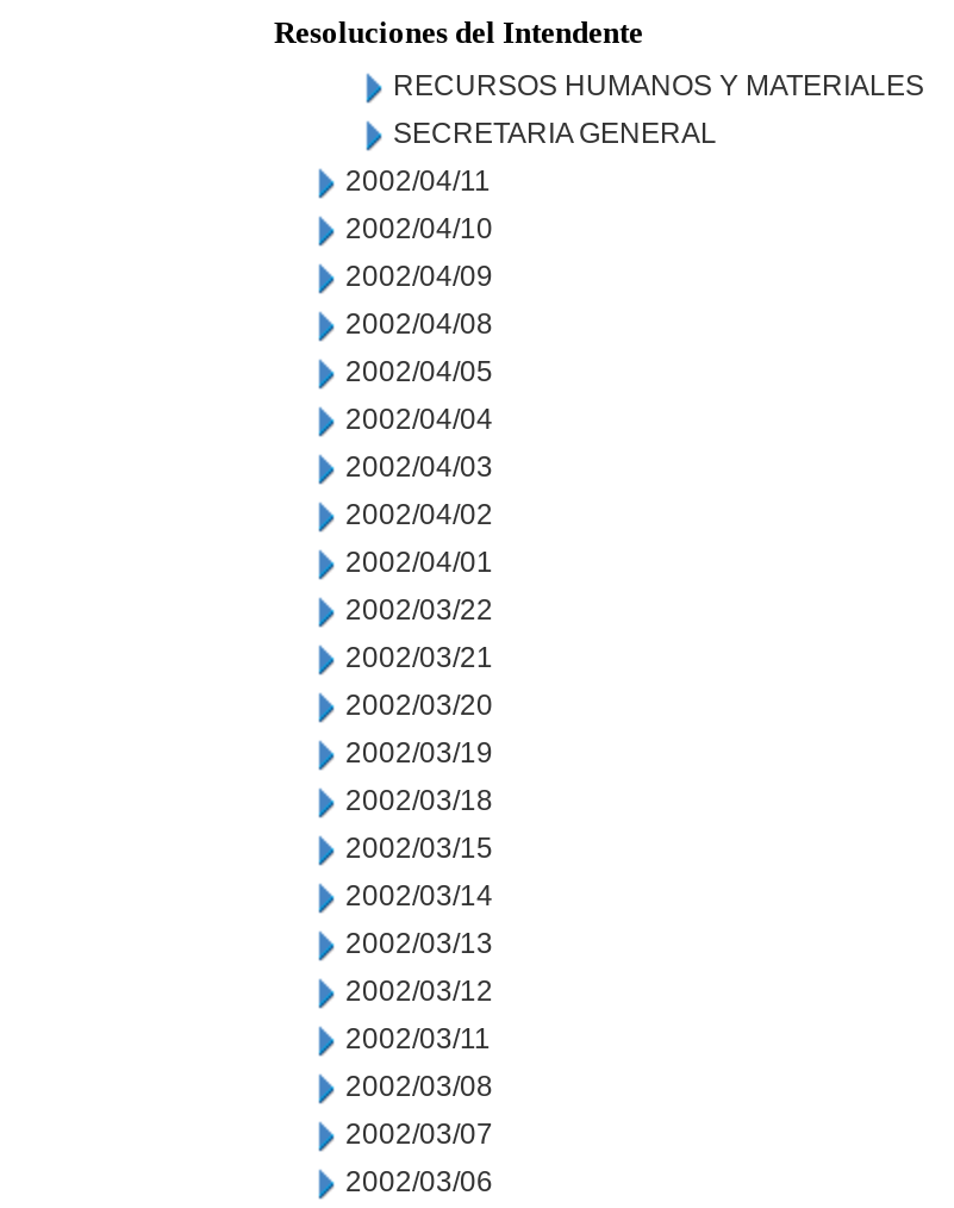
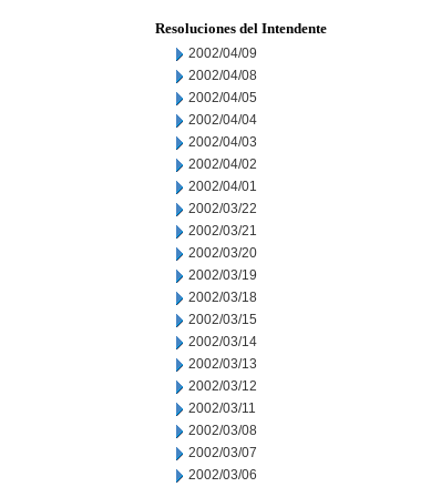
[345,69,924,245] RECURSOS HUMANOS Y MATERIALES | SECRETARIA GENERAL | 2002/04/11 | 2002/04/10 -> none

